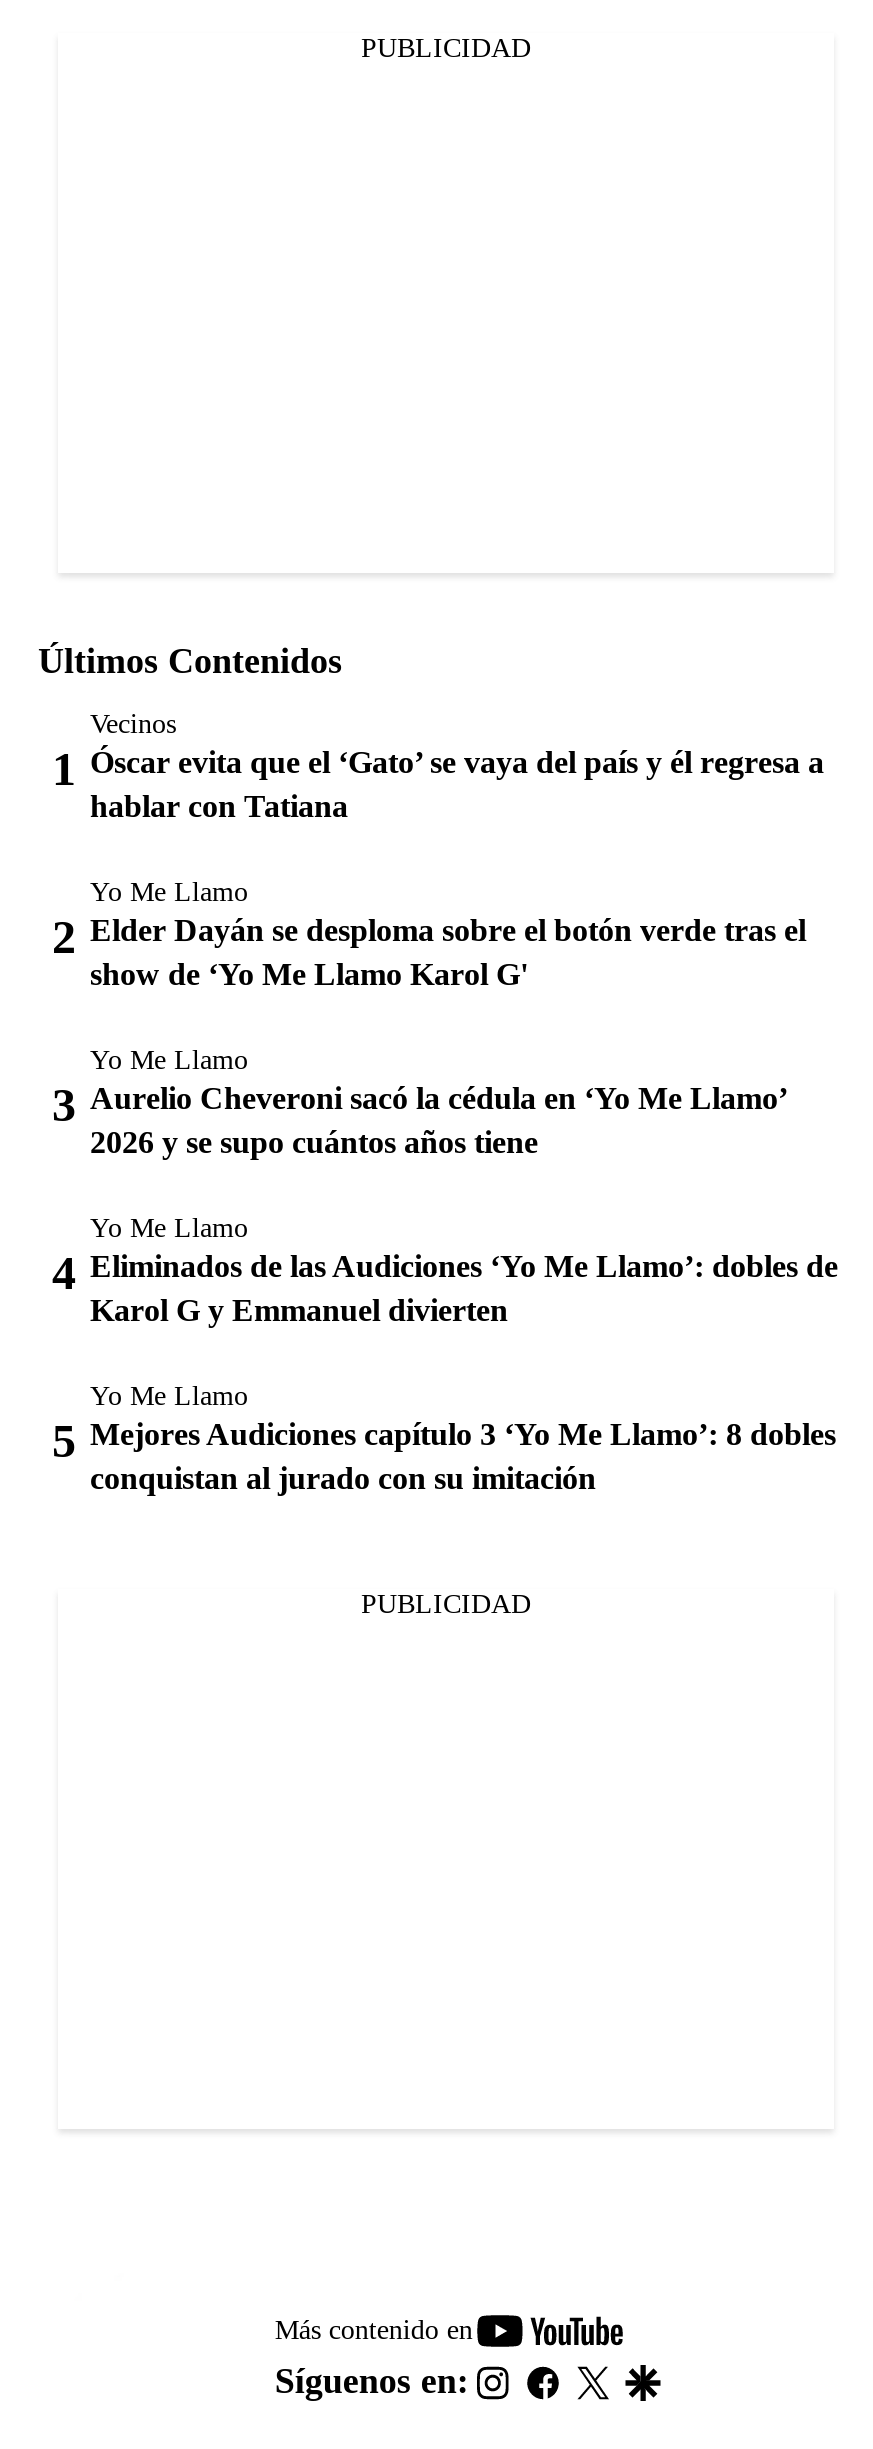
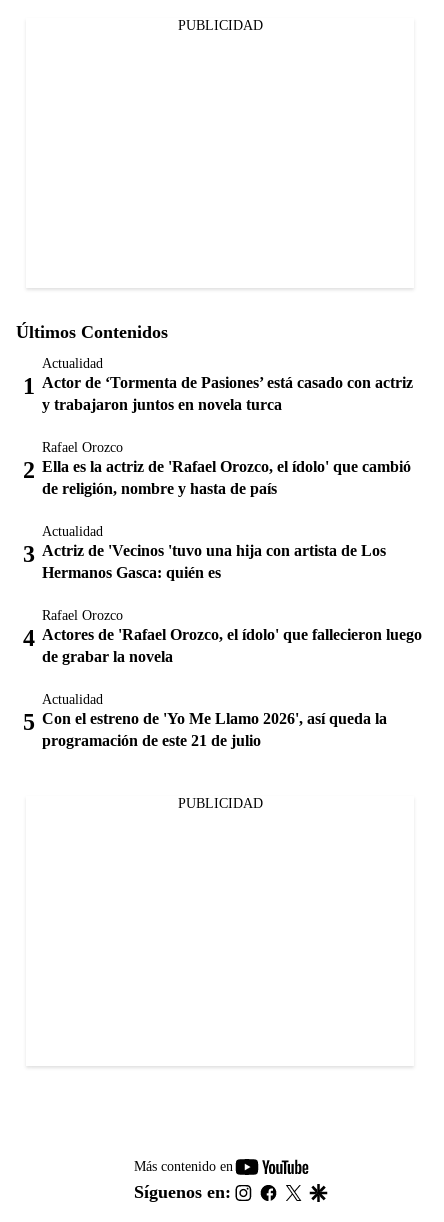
[90,709,824,823] Vecinos | Óscar evita que el ‘Gato’ se vaya del país y él regresa a | hablar con Tatiana -> [42,356,413,413] Actualidad | Actor de ‘Tormenta de Pasiones’ está casado con actriz | y trabajaron juntos en novela turca
[90,877,806,991] Yo Me Llamo | Elder Dayán se desploma sobre el botón verde tras el | show de ‘Yo Me Llamo Karol G' -> [42,440,411,497] Rafael Orozco | Ella es la actriz de 'Rafael Orozco, el ídolo' que cambió | de religión, nombre y hasta de país
[90,1045,786,1159] Yo Me Llamo | Aurelio Cheveroni sacó la cédula en ‘Yo Me Llamo’ | 2026 y se supo cuántos años tiene -> [42,524,386,581] Actualidad | Actriz de 'Vecinos 'tuvo una hija con artista de Los | Hermanos Gasca: quién es
[90,1213,838,1327] Yo Me Llamo | Eliminados de las Audiciones ‘Yo Me Llamo’: dobles de | Karol G y Emmanuel divierten -> [42,608,422,665] Rafael Orozco | Actores de 'Rafael Orozco, el ídolo' que fallecieron luego | de grabar la novela
[90,1381,836,1495] Yo Me Llamo | Mejores Audiciones capítulo 3 ‘Yo Me Llamo’: 8 dobles | conquistan al jurado con su imitación -> [42,692,387,749] Actualidad | Con el estreno de 'Yo Me Llamo 2026', así queda la | programación de este 21 de julio

